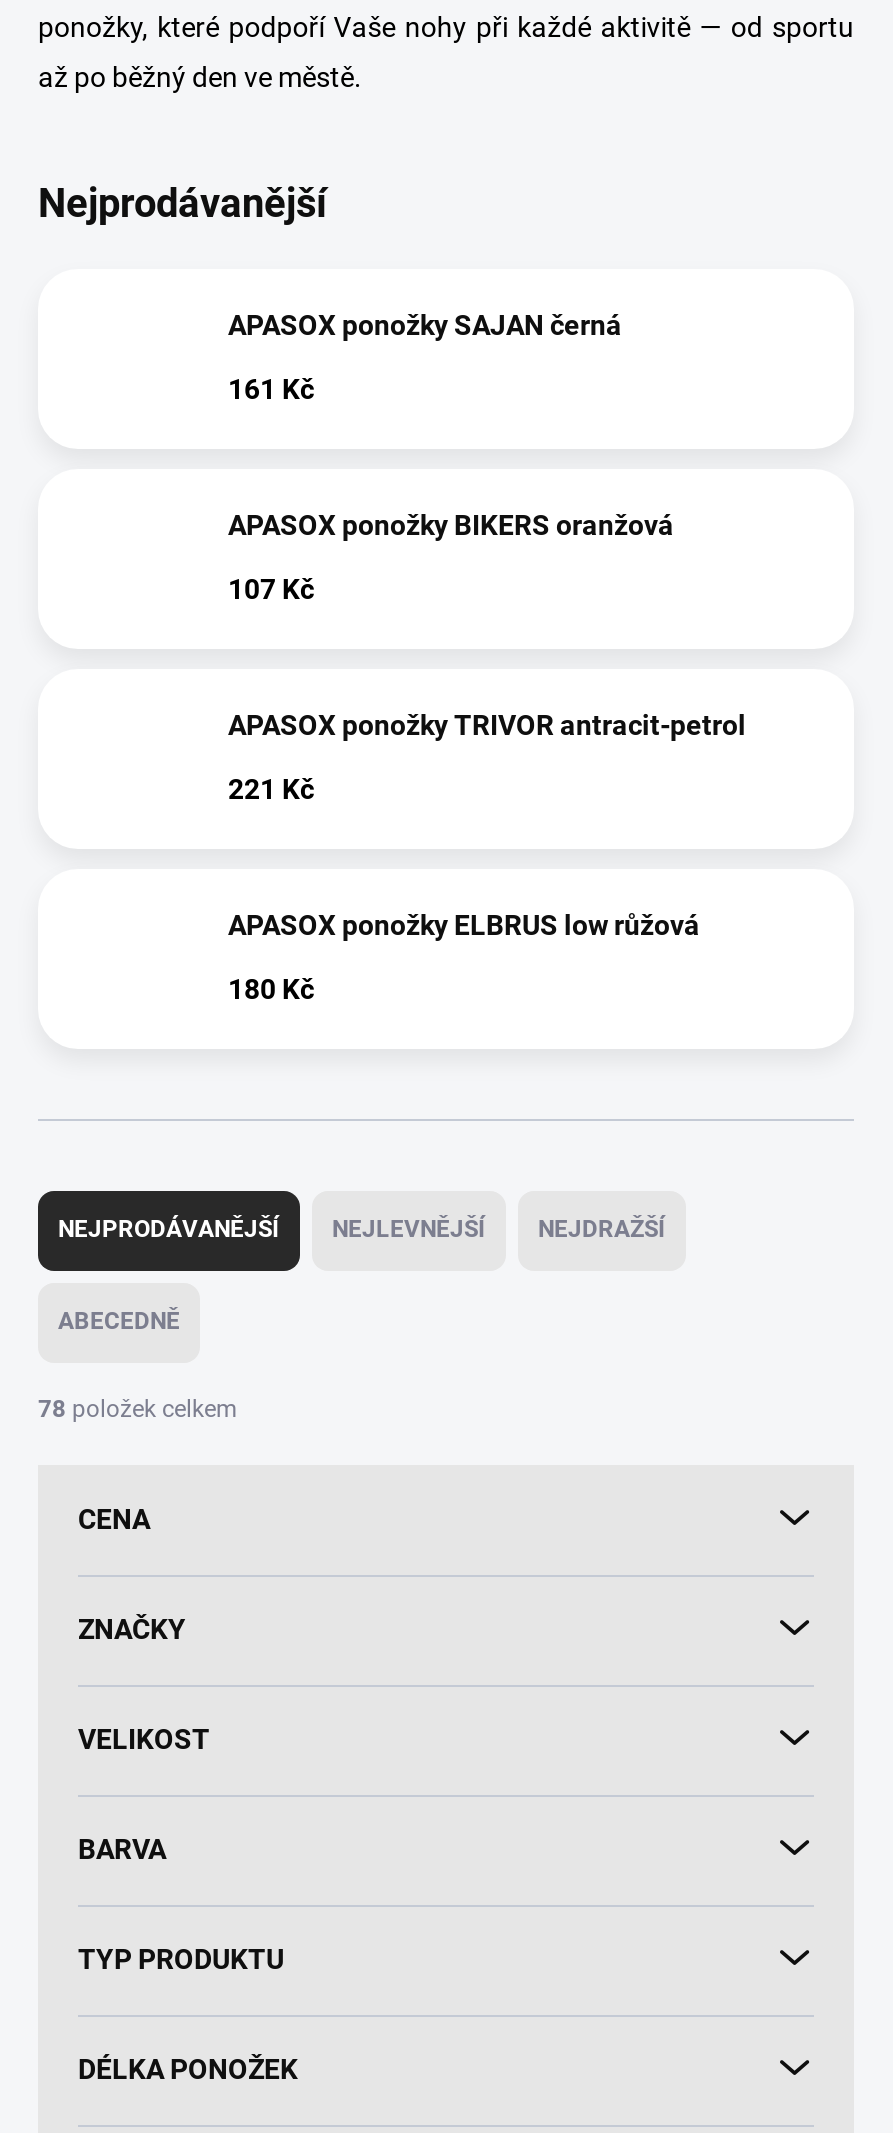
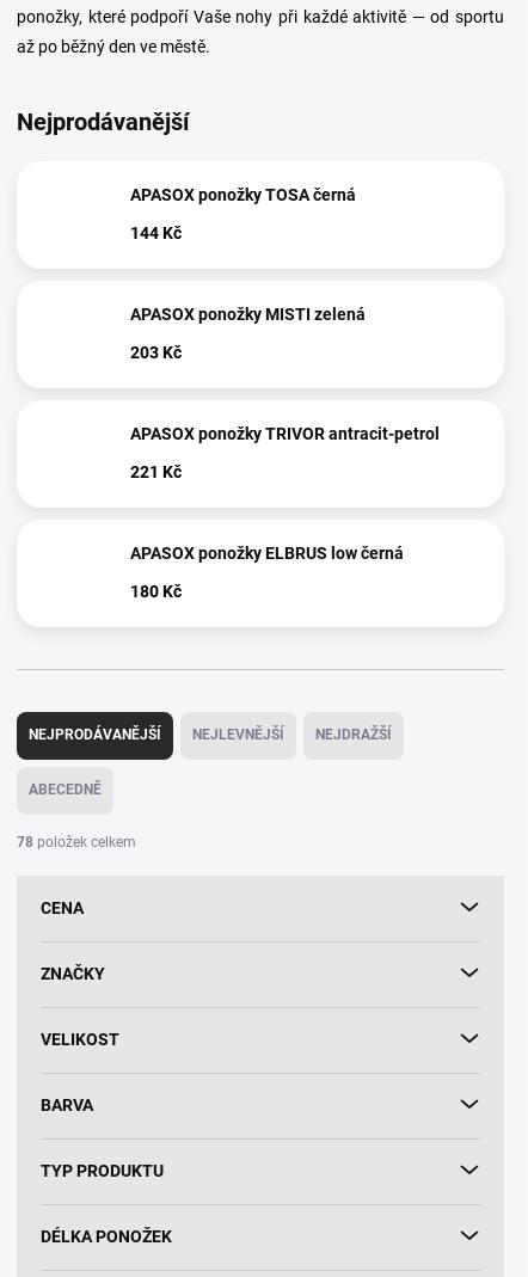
[228,309,622,341] APASOX ponožky SAJAN černá -> [130,185,356,204] APASOX ponožky TOSA černá
[228,373,314,405] 161 Kč -> [130,224,182,243] 144 Kč
[228,509,674,541] APASOX ponožky BIKERS oranžová -> [130,305,366,324] APASOX ponožky MISTI zelená
[228,573,314,605] 107 Kč -> [130,343,182,362] 203 Kč
[228,909,700,941] APASOX ponožky ELBRUS low růžová -> [130,544,404,563] APASOX ponožky ELBRUS low černá

